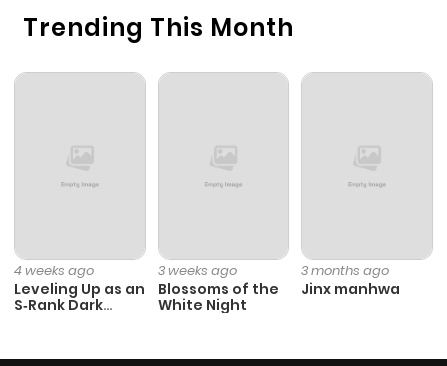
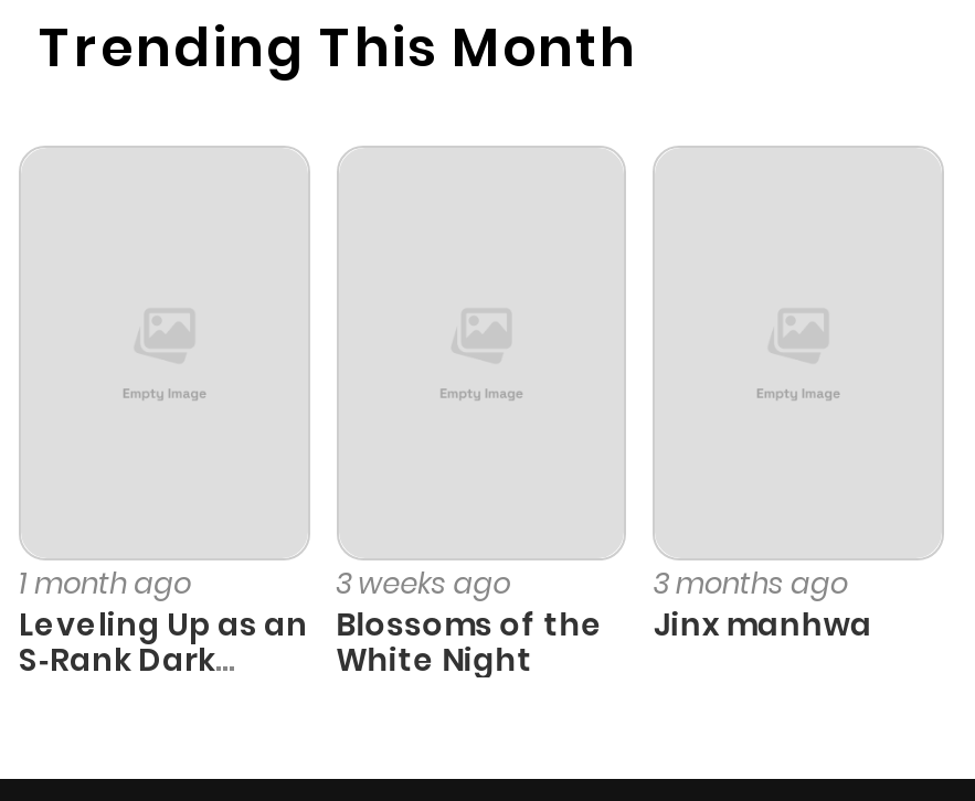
[14,261,94,280] 4 weeks ago -> [19,563,191,605] 1 month ago

